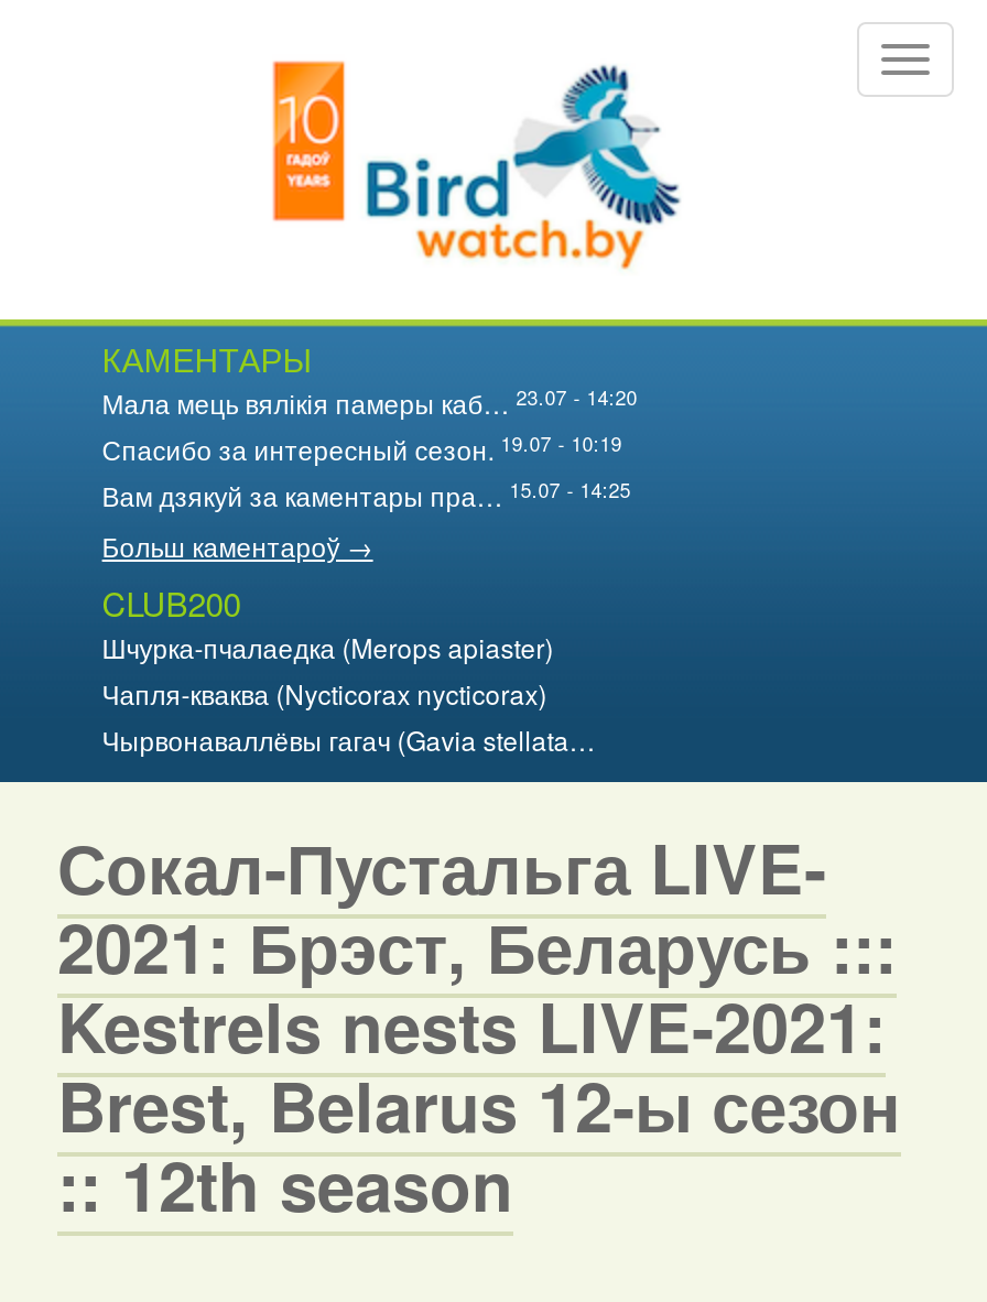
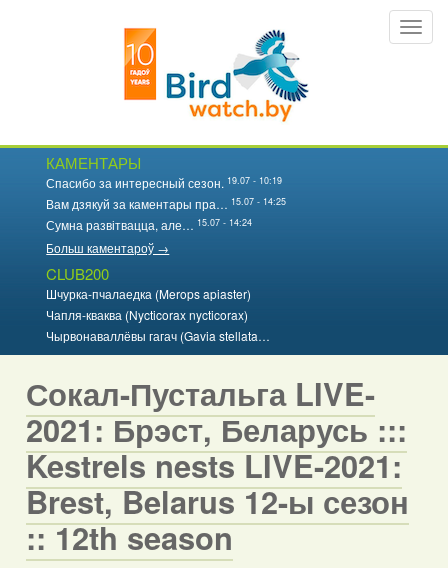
[102,382,637,421] Мала мець вялікія памеры каб… 23.07 - 14:20 -> none
moved [102,428,631,513] -> [46,173,286,212]: Спасибо за интересный сезон. 19.07 - 10:19 | Вам дзякуй за каментары пра… 15.07 - 14:25
none -> [46,215,252,233] Сумна развітвацца, але… 15.07 - 14:24

